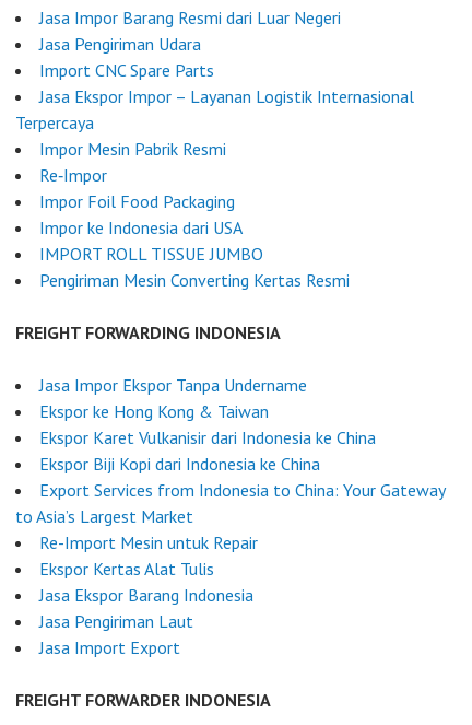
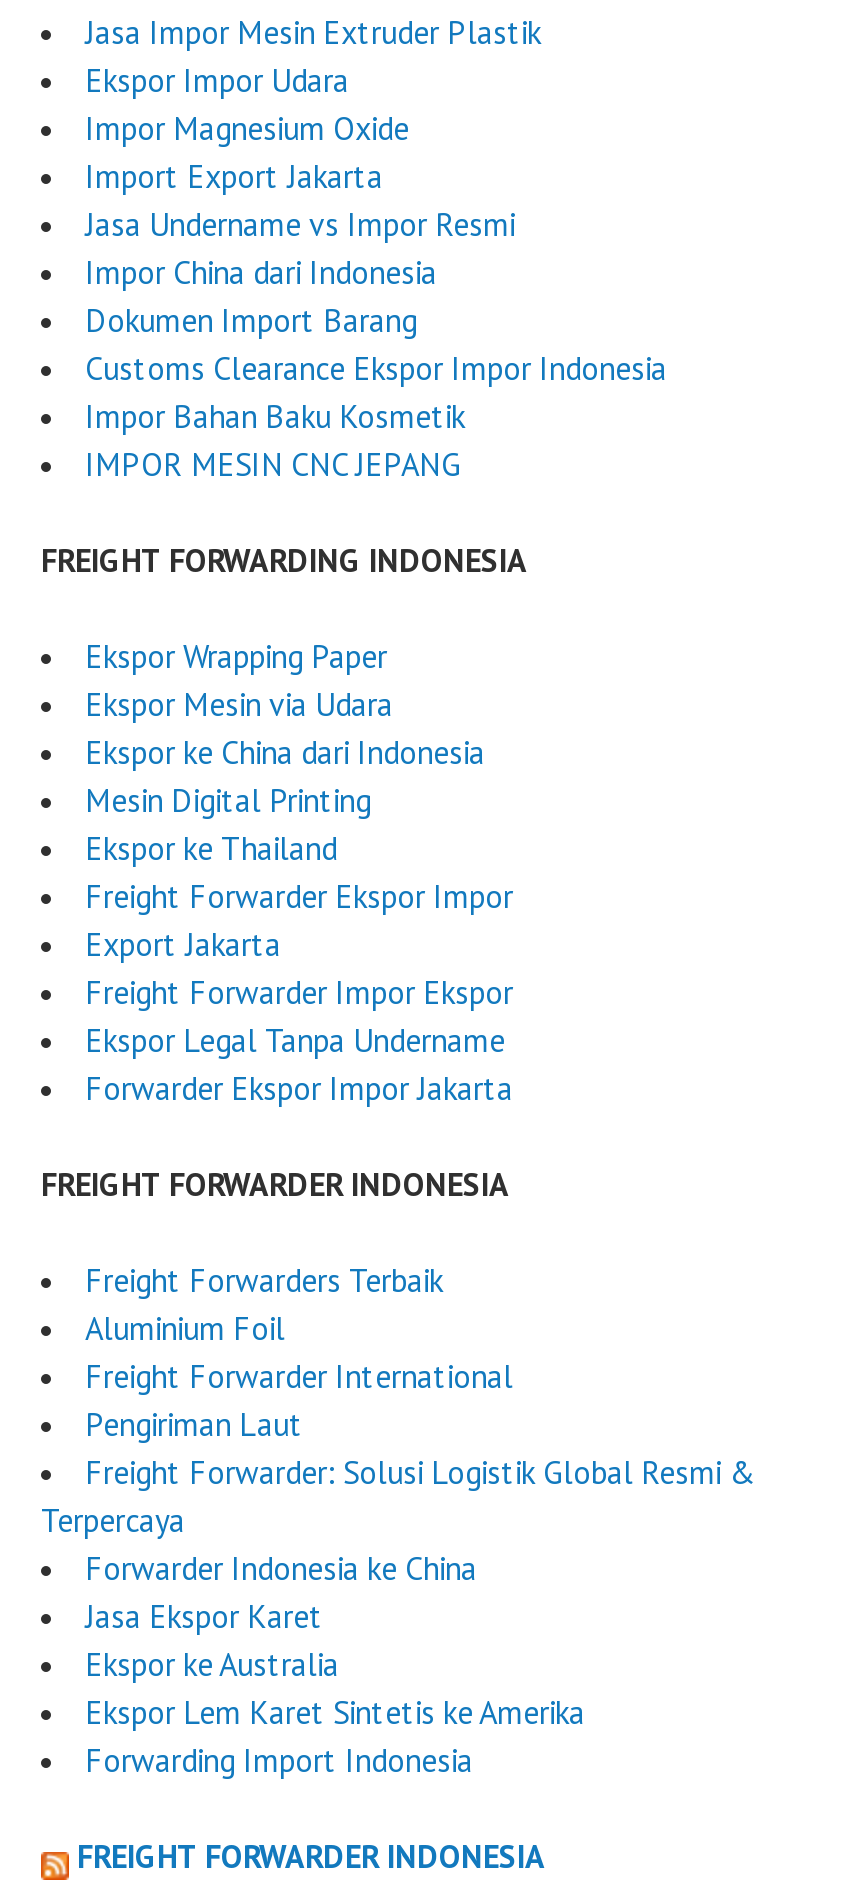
[39,7,414,107] Jasa Impor Barang Resmi dari Luar Negeri | Jasa Pengiriman Udara | Import CNC Spare Parts | Jasa Ekspor Impor – Layanan Logistik Internasional -> [41,12,755,1492] Jasa Impor Mesin Extruder Plastik | Ekspor Impor Udara | Impor Magnesium Oxide | Import Export Jakarta | Jasa Undername vs Impor Resmi | Impor China dari Indonesia | Dokumen Import Barang | Customs Clearance Ekspor Impor Indonesia | Impor Bahan Baku Kosmetik | IMPOR MESIN CNC JEPANG | Ekspor Wrapping Paper | Ekspor Mesin via Udara | Ekspor ke China dari Indonesia | Mesin Digital Printing | Ekspor ke Thailand | Freight Forwarder Ekspor Impor | Export Jakarta | Freight Forwarder Impor Ekspor | Ekspor Legal Tanpa Undername | Forwarder Ekspor Impor Jakarta | FREIGHT FORWARDER INDONESIA | Freight Forwarders Terbaik | Aluminium Foil | Freight Forwarder International | Pengiriman Laut | Freight Forwarder: Solusi Logistik Global Resmi &
moved [15,112,94,134] -> [41,1500,185,1540]: Terpercaya
[15,138,445,659] Impor Mesin Pabrik Resmi | Re‑Impor | Impor Foil Food Packaging | Impor ke Indonesia dari USA | IMPORT ROLL TISSUE JUMBO | Pengiriman Mesin Converting Kertas Resmi | Jasa Impor Ekspor Tanpa Undername | Ekspor ke Hong Kong & Taiwan | Ekspor Karet Vulkanisir dari Indonesia ke China | Ekspor Biji Kopi dari Indonesia ke China | Export Services from Indonesia to China: Your Gateway | to Asia’s Largest Market | Re-Import Mesin untuk Repair | Ekspor Kertas Alat Tulis | Jasa Ekspor Barang Indonesia | Jasa Pengiriman Laut | Jasa Import Export -> [85,1548,585,1780] Forwarder Indonesia ke China | Jasa Ekspor Karet | Ekspor ke Australia | Ekspor Lem Karet Sintetis ke Amerika | Forwarding Import Indonesia
moved [15,322,281,344] -> [41,540,527,580]: FREIGHT FORWARDING INDONESIA

